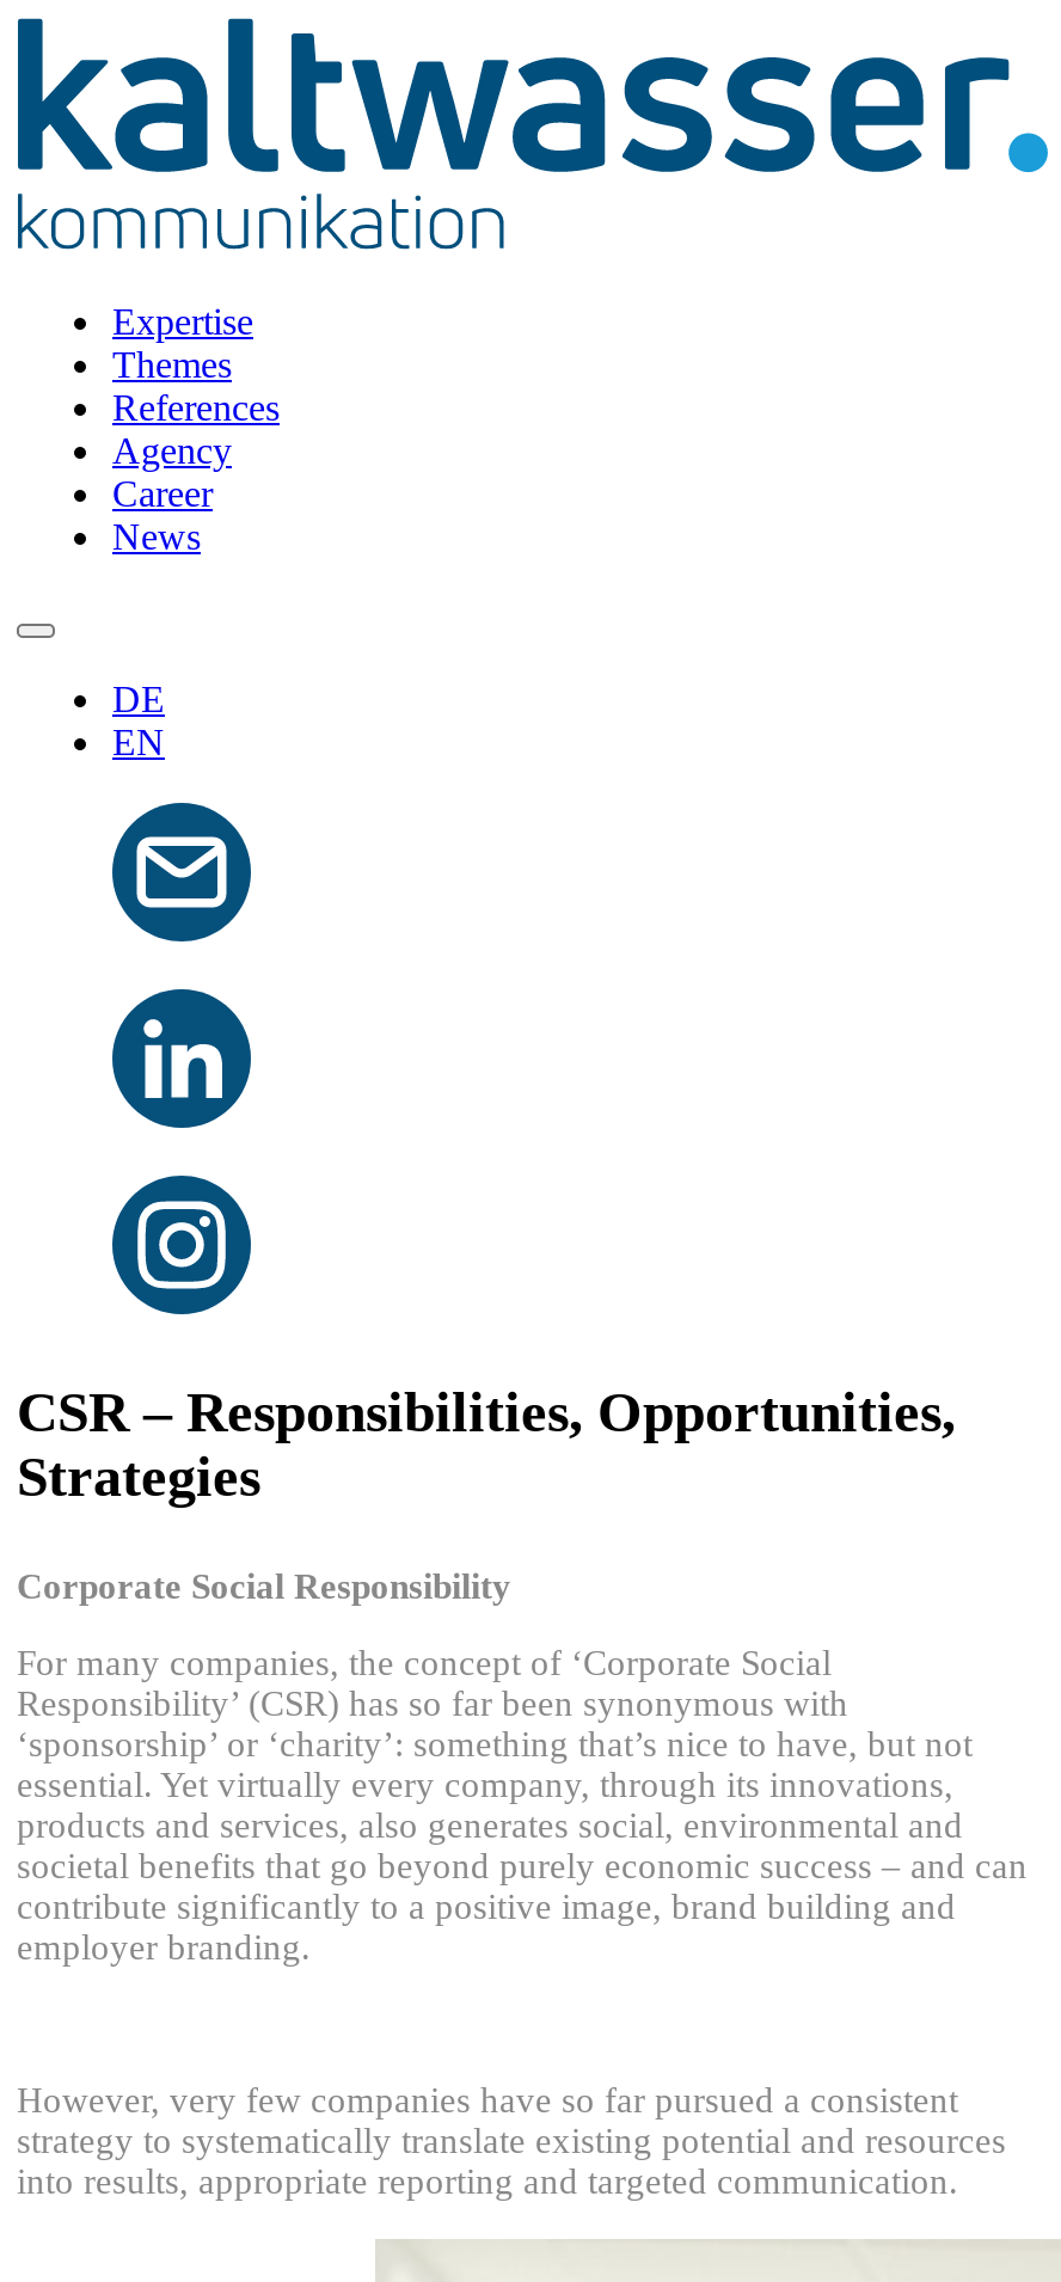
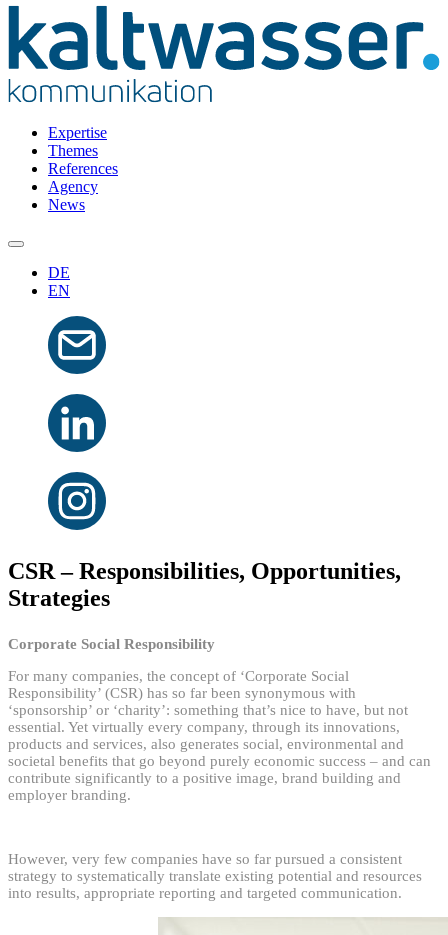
[112,474,213,515] Career -> none

